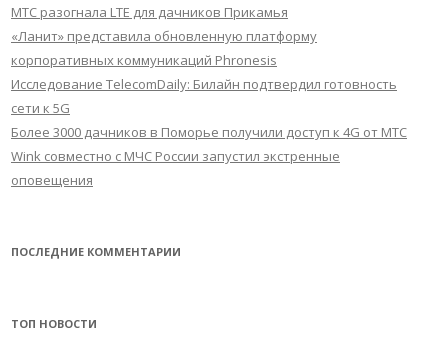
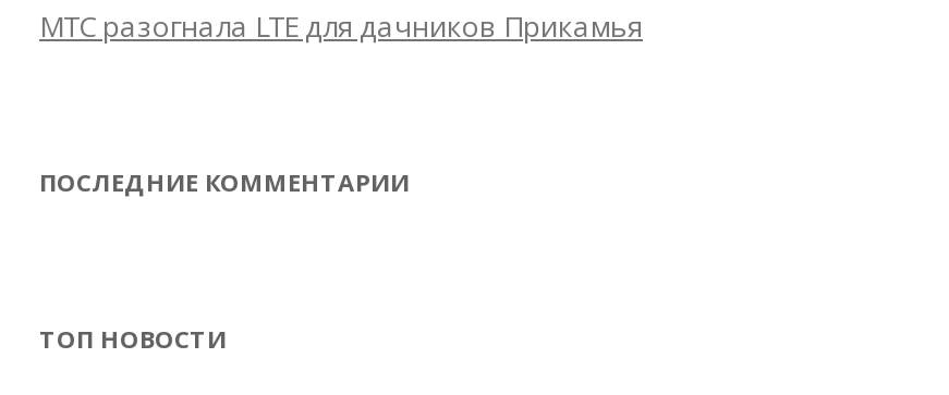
[11,27,407,189] «Ланит» представила обновленную платформу | корпоративных коммуникаций Phronesis | Исследование TelecomDaily: Билайн подтвердил готовность | сети к 5G | Более 3000 дачников в Поморье получили доступ к 4G от МТС | Wink совместно с МЧС России запустил экстренные | оповещения -> none

